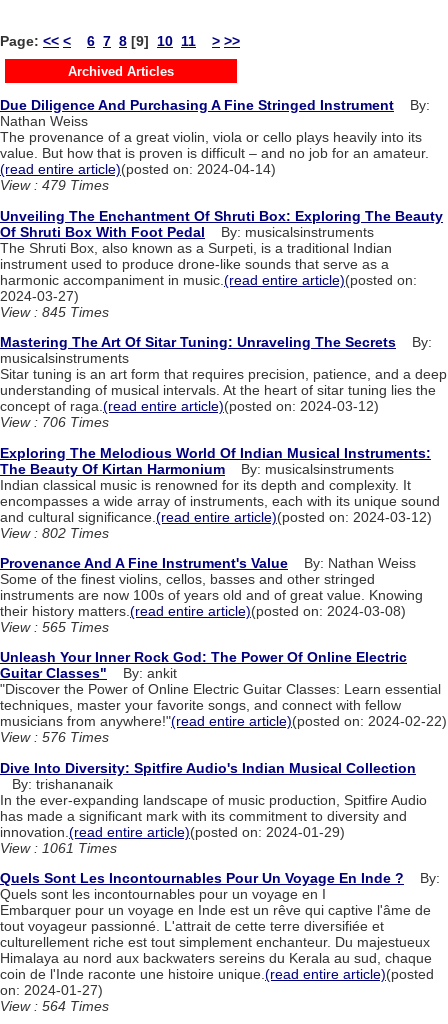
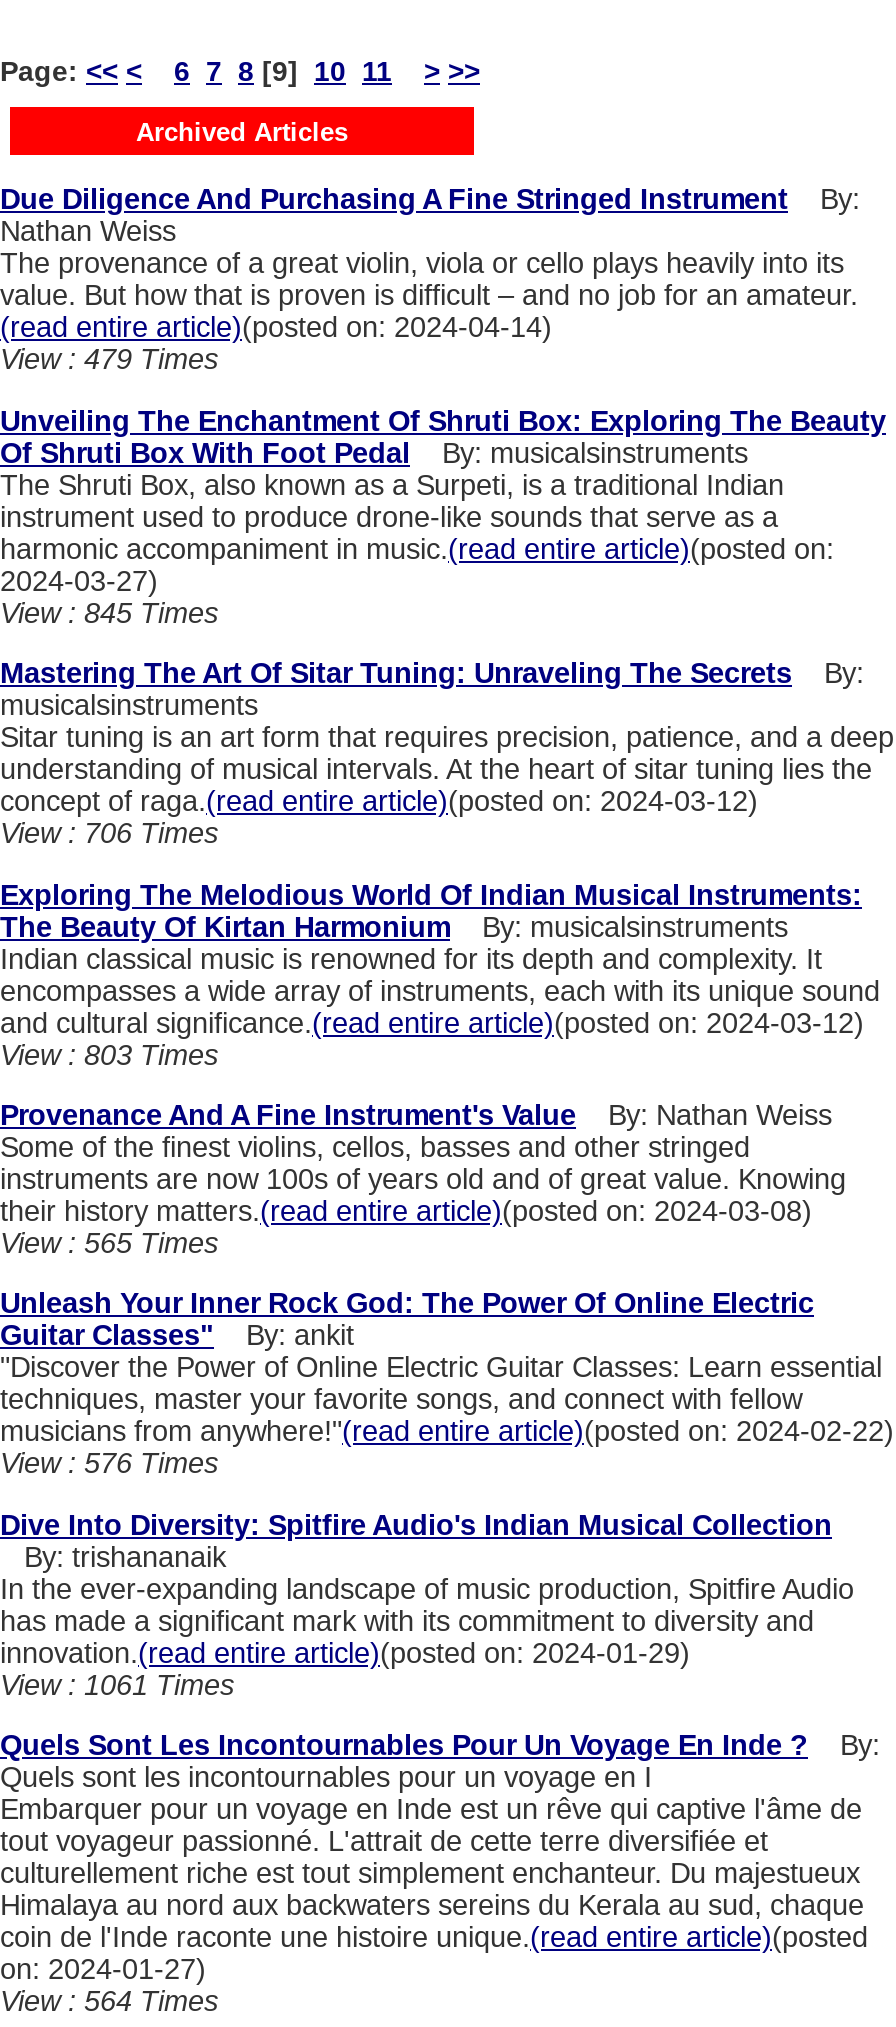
[0,525,109,541] View : 802 Times -> [0,1038,218,1070] View : 803 Times

